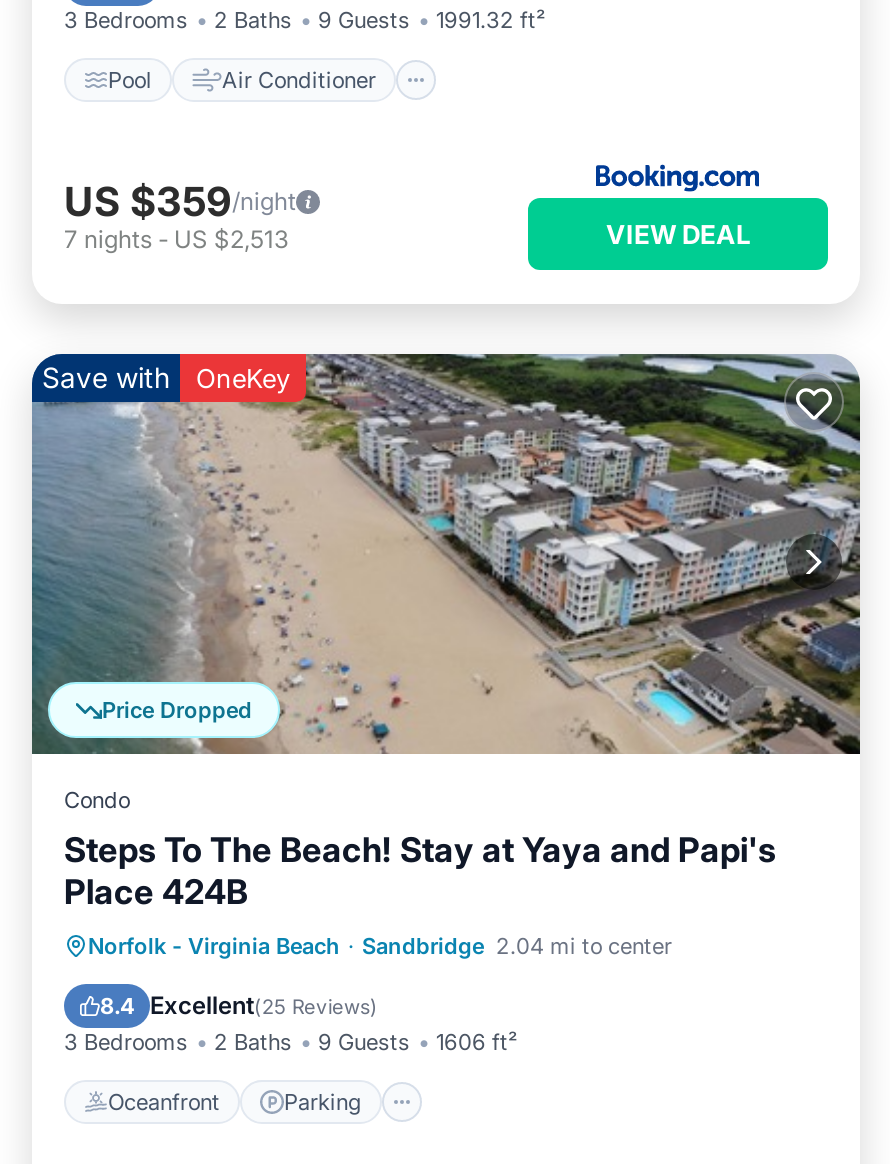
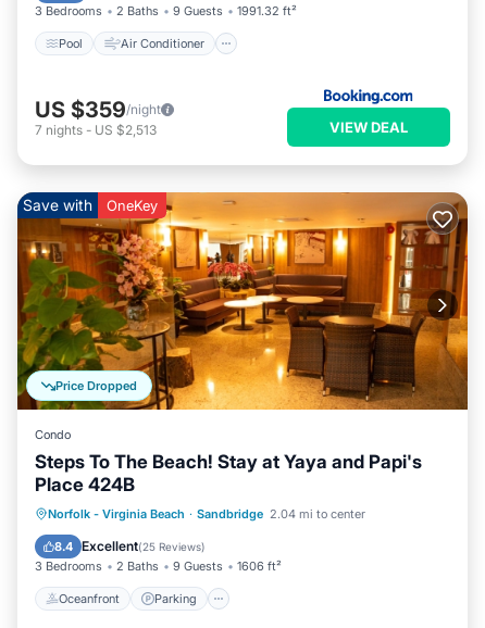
[30,352,862,756] [image] -> [16,191,469,411] [image]

